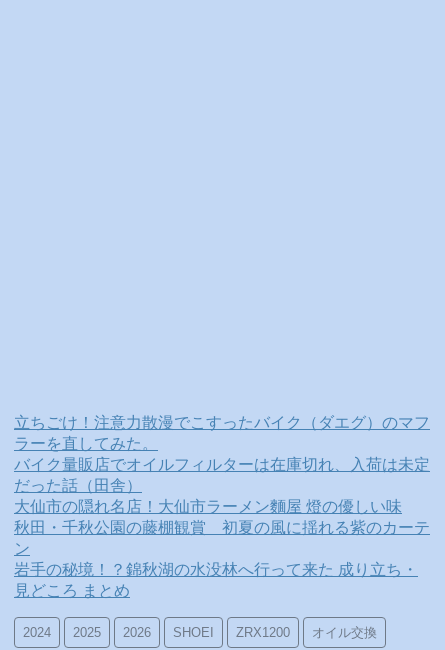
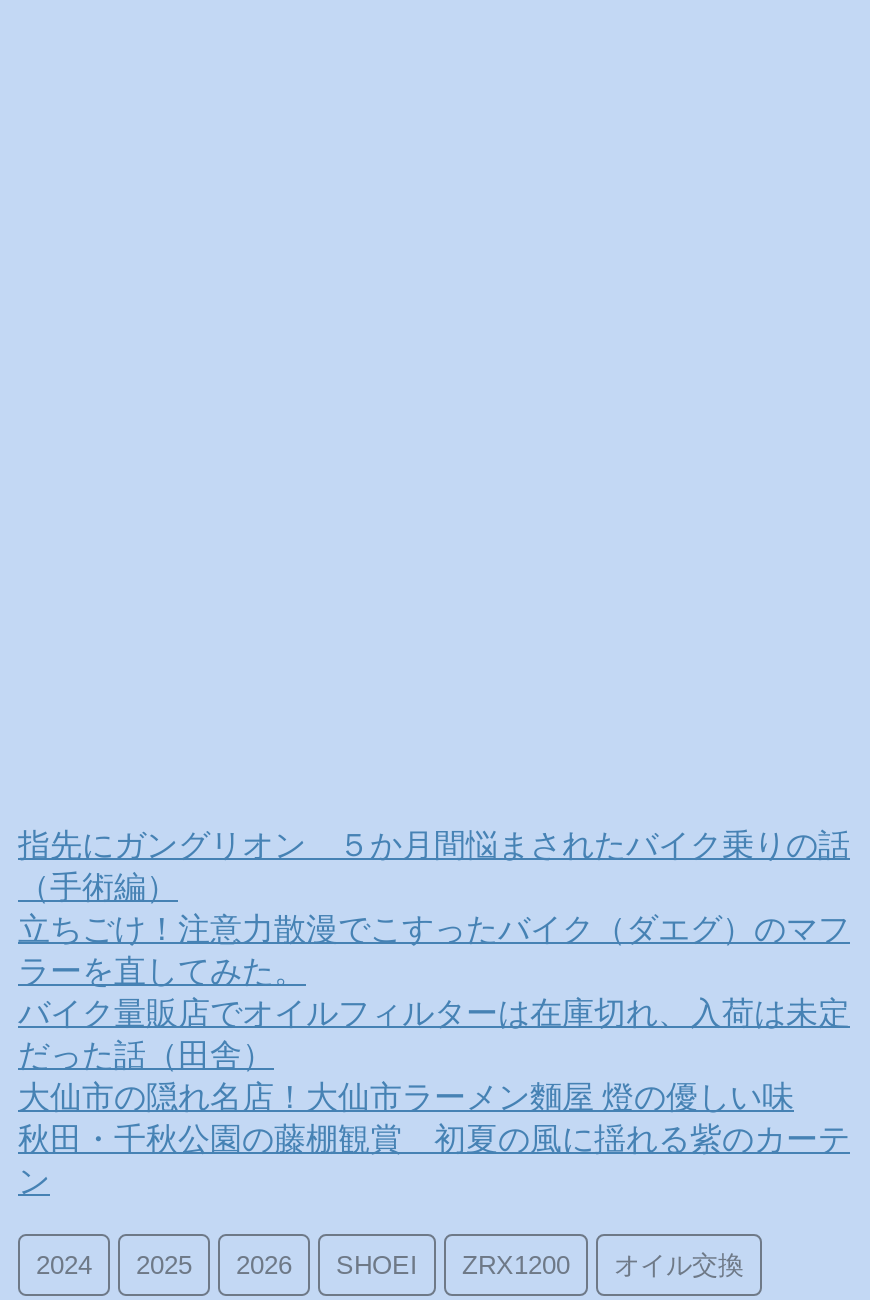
none -> [18,828,850,904] 指先にガングリオン ５か月間悩まされたバイク乗りの話 | （手術編）
moved [14,414,430,557] -> [18,912,850,1198]: 立ちごけ！注意力散漫でこすったバイク（ダエグ）のマフ | ラーを直してみた。 | バイク量販店でオイルフィルターは在庫切れ、入荷は未定 | だった話（田舎） | 大仙市の隠れ名店！大仙市ラーメン麵屋 燈の優しい味 | 秋田・千秋公園の藤棚観賞 初夏の風に揺れる紫のカーテ | ン
[14,561,418,599] 岩手の秘境！？錦秋湖の水没林へ行って来た 成り立ち・ | 見どころ まとめ -> none

